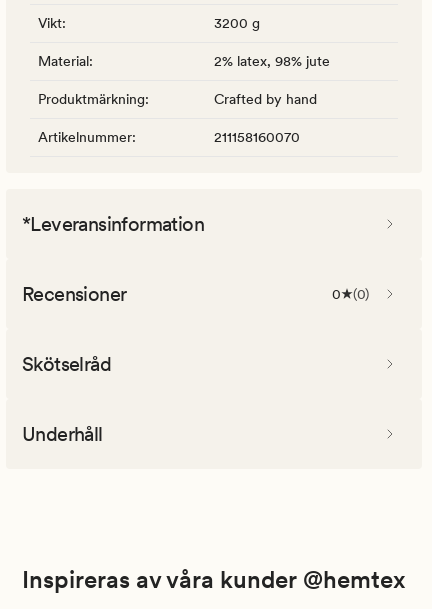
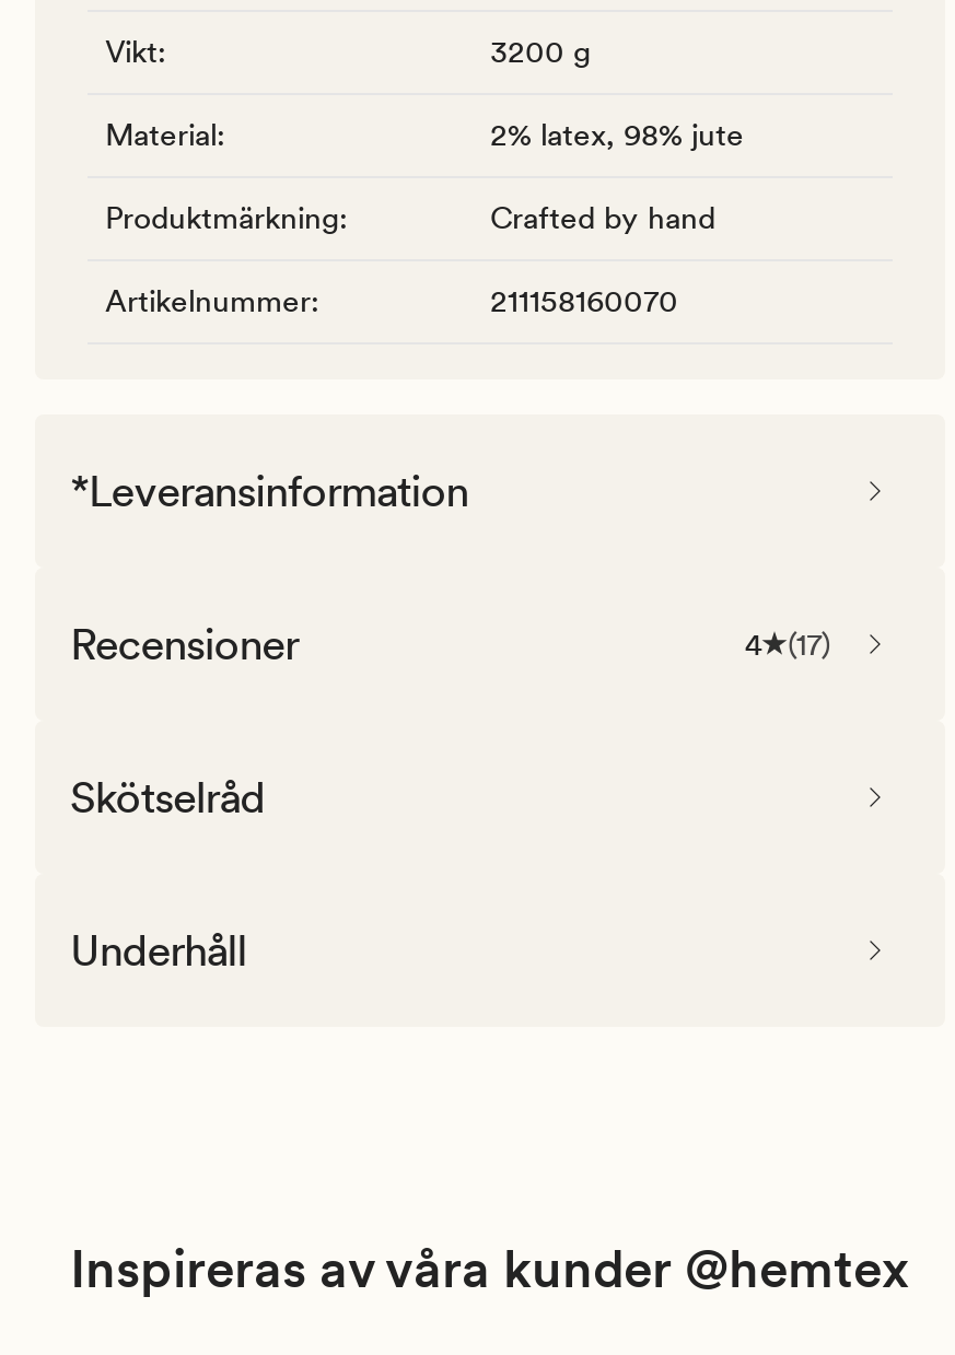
[332,285,341,301] 0 -> [745,626,762,661] 4
[353,285,369,301] (0) -> [788,626,829,661] (17)

